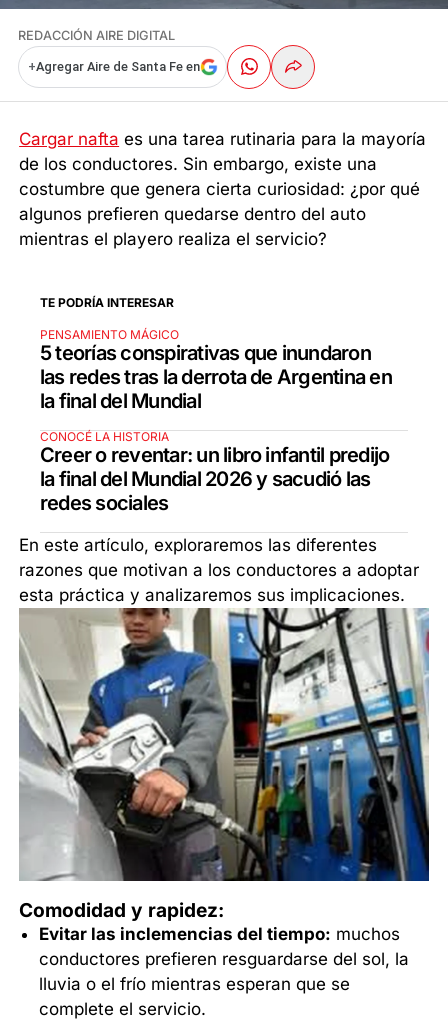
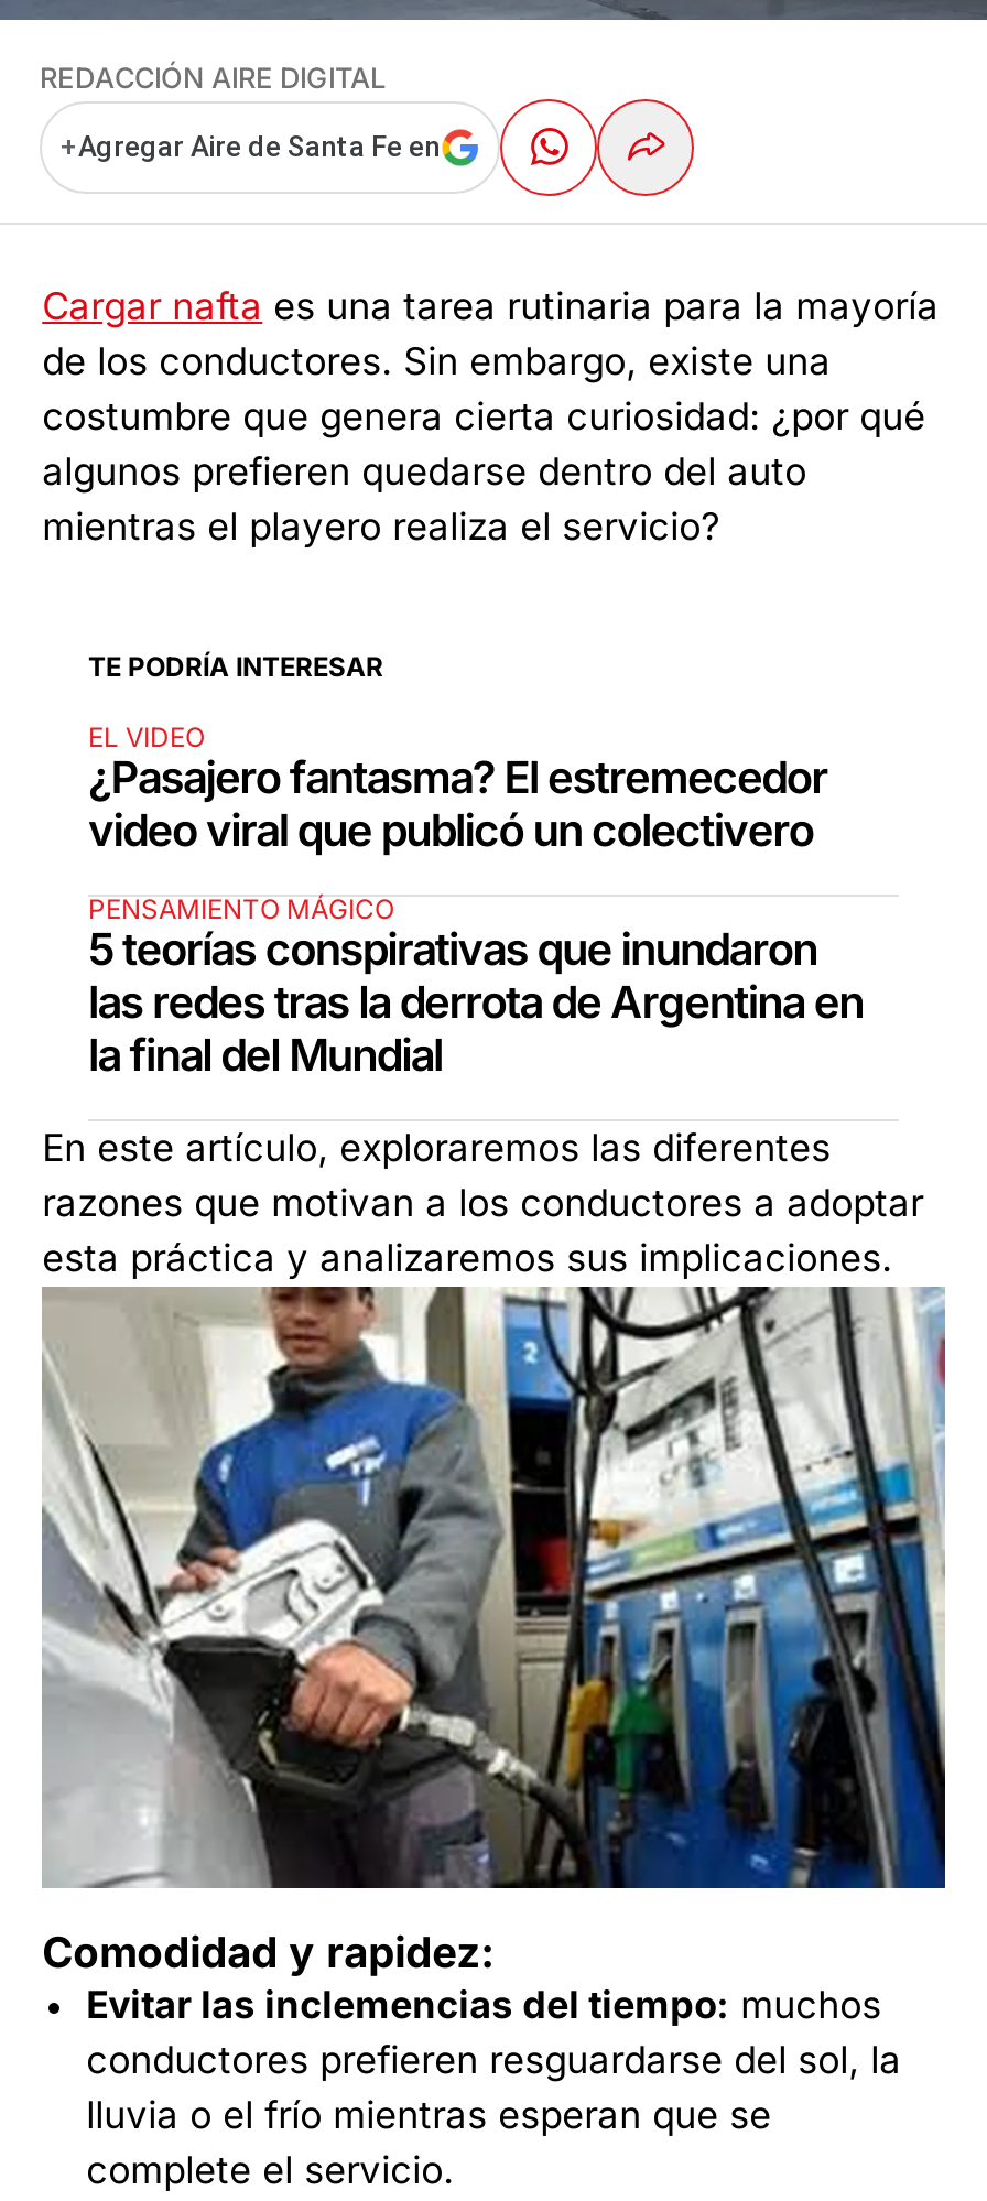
none -> [88,722,827,858] EL VIDEO | ¿Pasajero fantasma? El estremecedor | video viral que publicó un colectivero
moved [40,327,392,413] -> [88,893,863,1083]: PENSAMIENTO MÁGICO | 5 teorías conspirativas que inundaron | las redes tras la derrota de Argentina en | la final del Mundial
[40,429,389,515] CONOCÉ LA HISTORIA | Creer o reventar: un libro infantil predijo | la final del Mundial 2026 y sacudió las | redes sociales -> none

